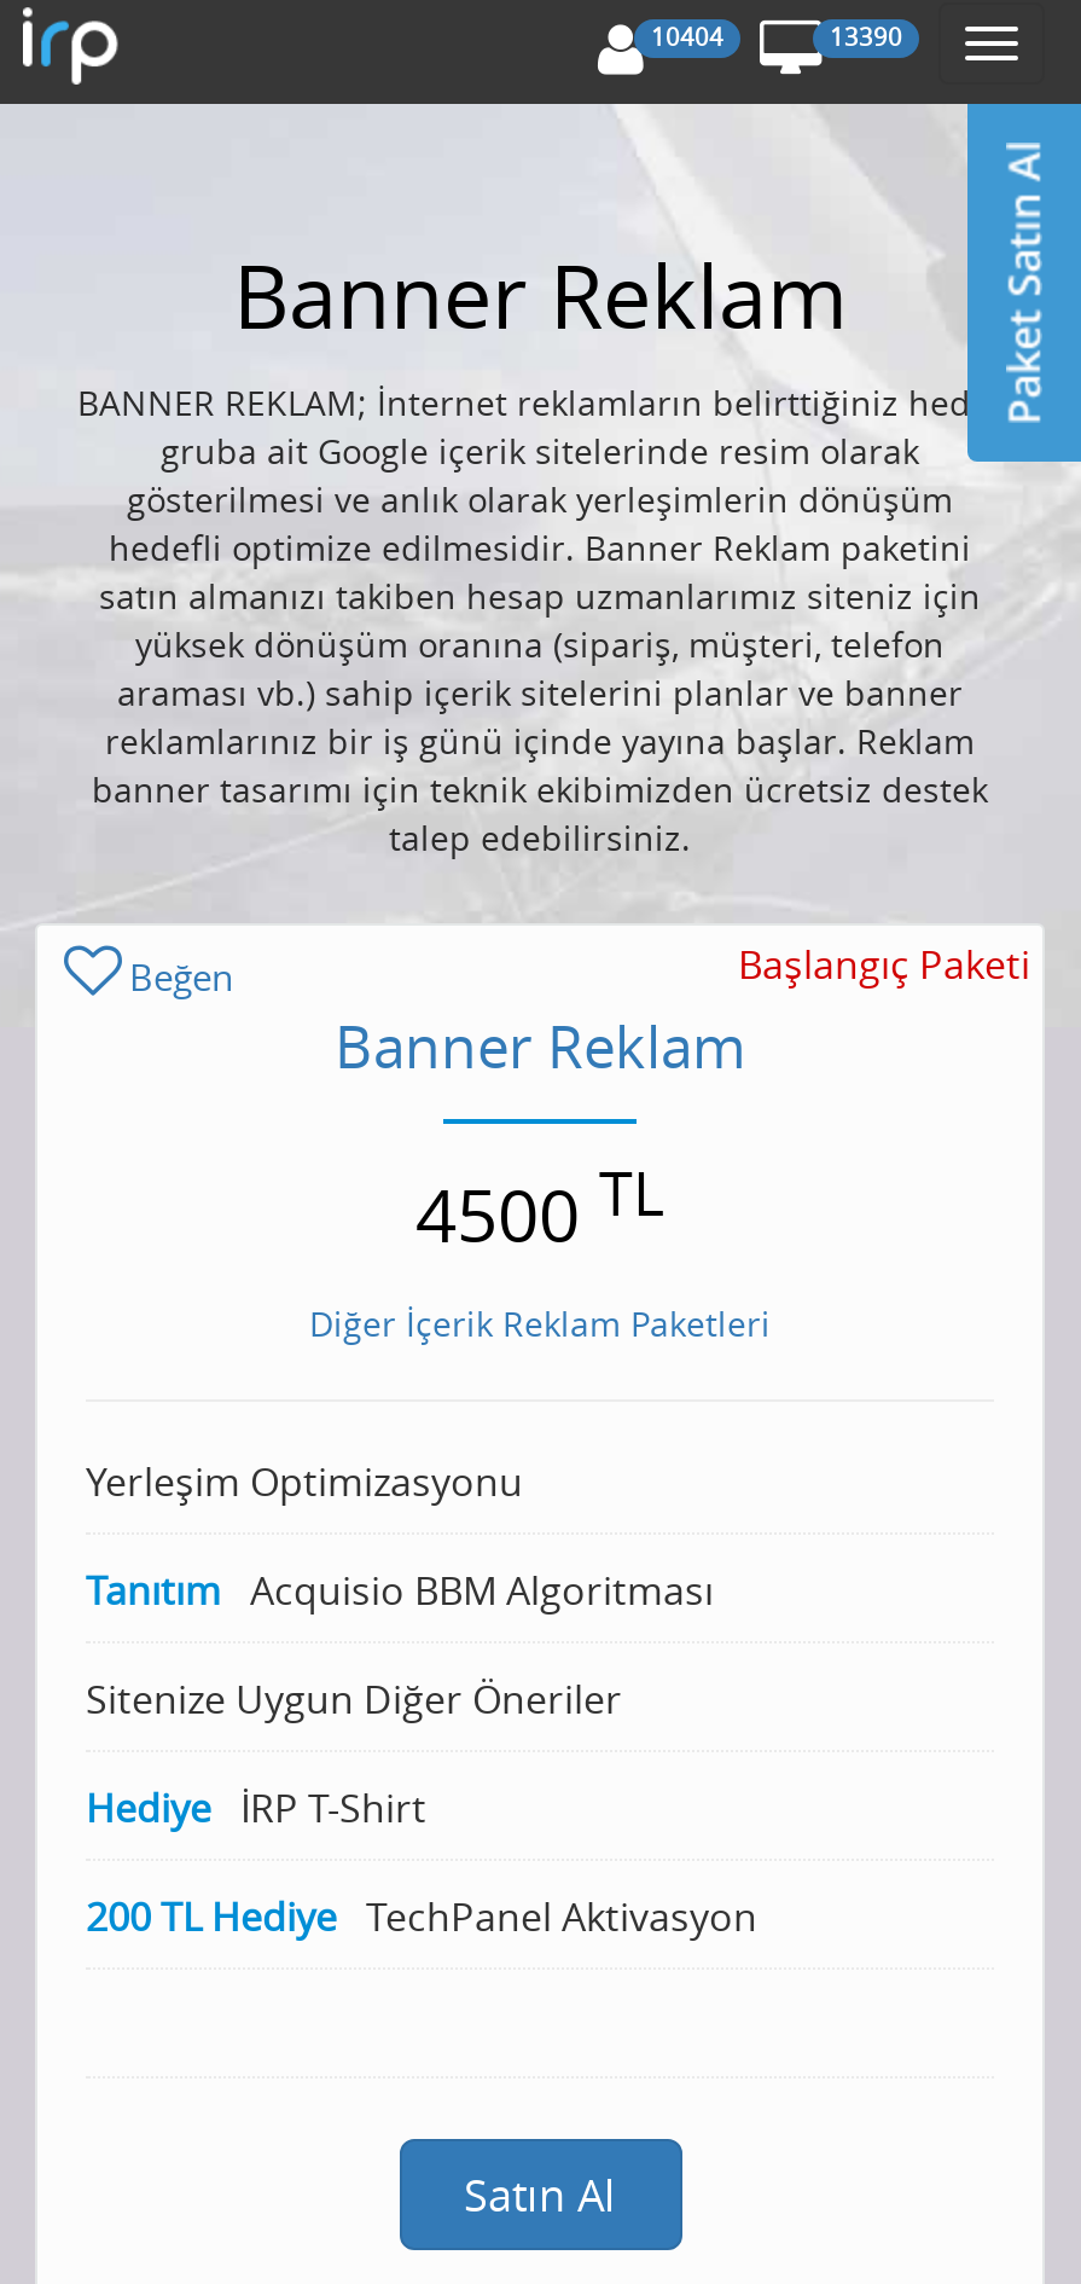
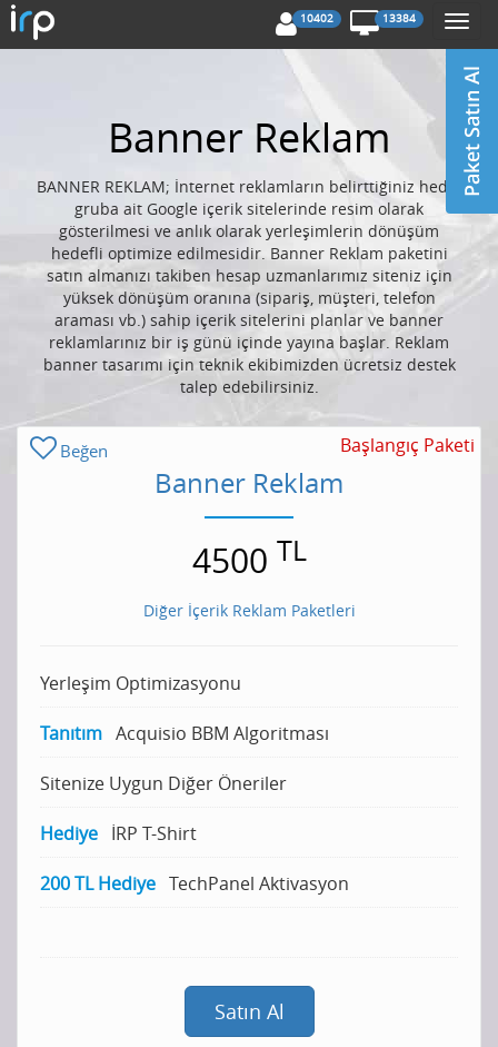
[651,22,723,53] 10404 -> [300,11,333,26] 10402
[830,22,902,53] 13390 -> [382,11,416,26] 13384

